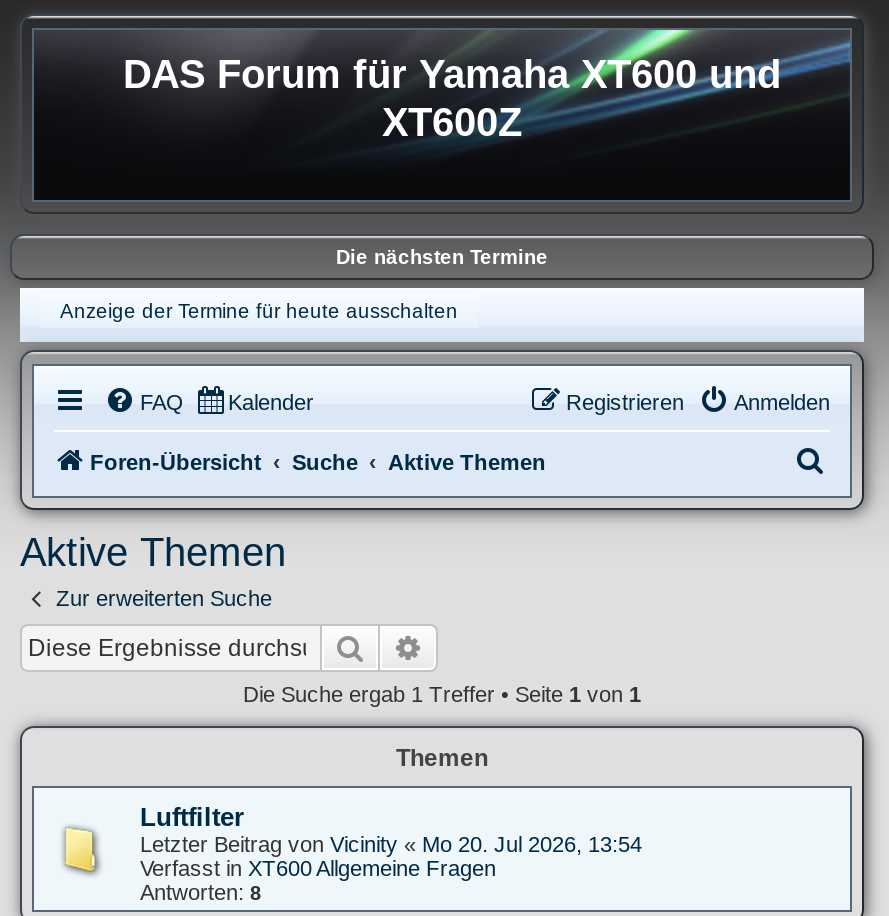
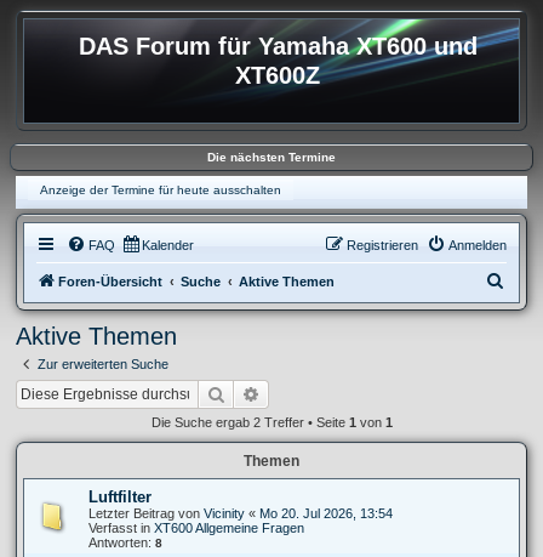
[243,681,641,705] Die Suche ergab 1 Treffer • Seite 1 von 1 -> [151,414,392,429] Die Suche ergab 2 Treffer • Seite 1 von 1

